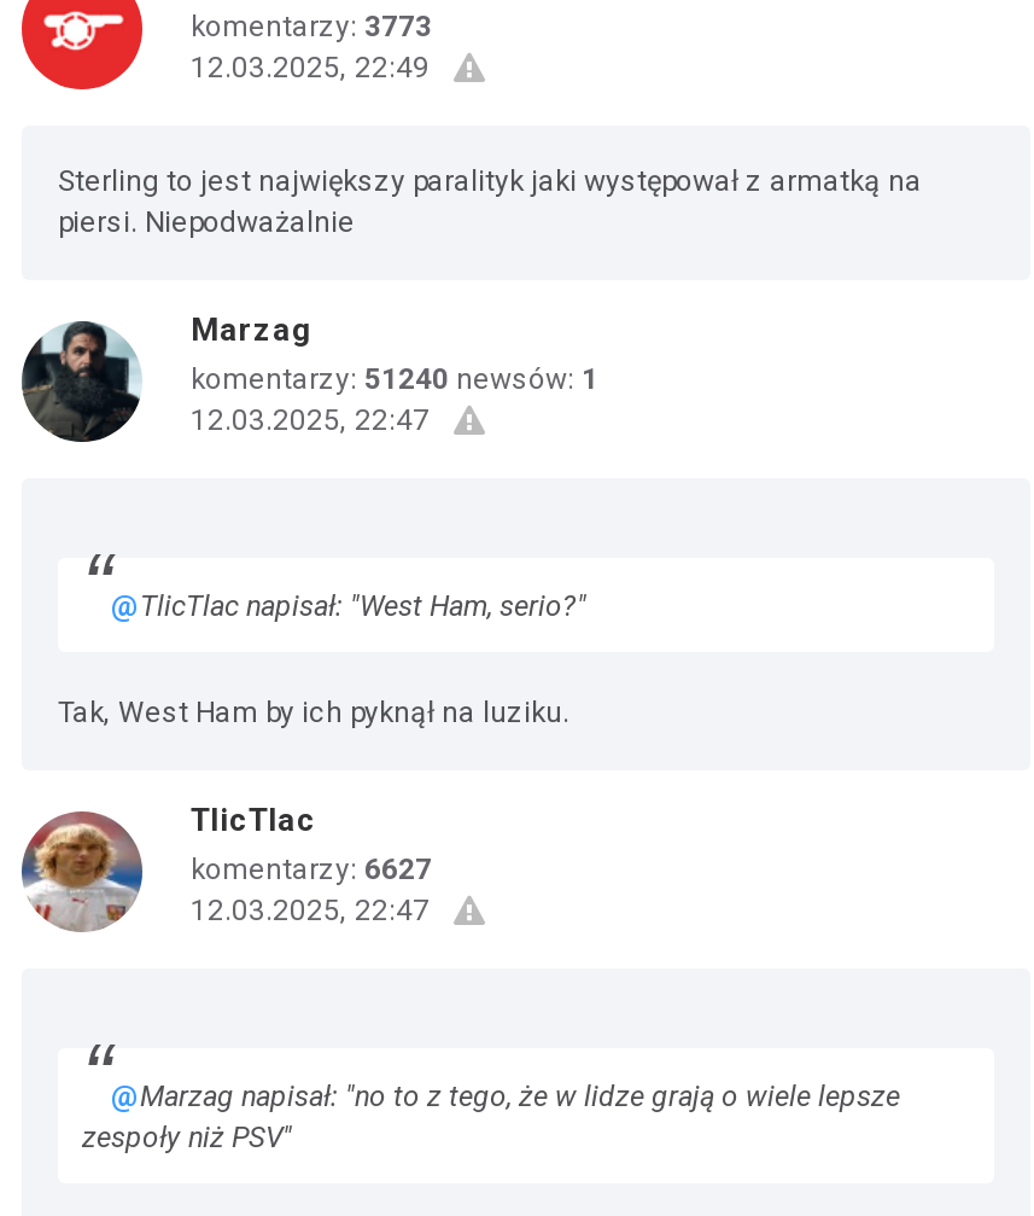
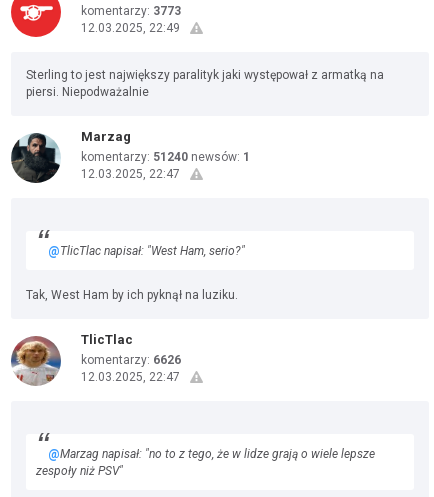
[191,853,432,886] komentarzy: 6627 -> [81,353,181,367] komentarzy: 6626

